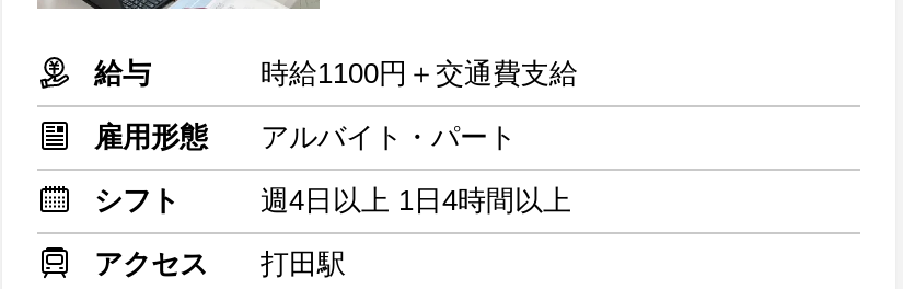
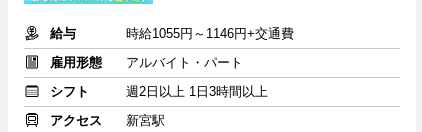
[261,57,578,90] 時給1100円＋交通費支給 -> [126,26,294,41] 時給1055円～1146円+交通費
[261,184,571,217] 週4日以上 1日4時間以上 -> [126,84,268,99] 週2日以上 1日3時間以上
[261,247,346,280] 打田駅 -> [126,113,165,128] 新宮駅

